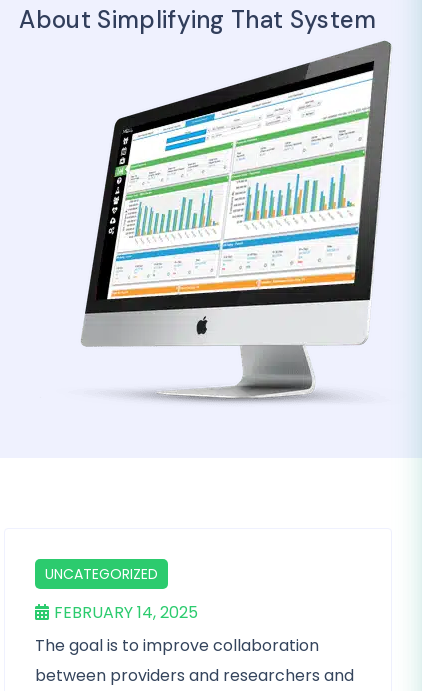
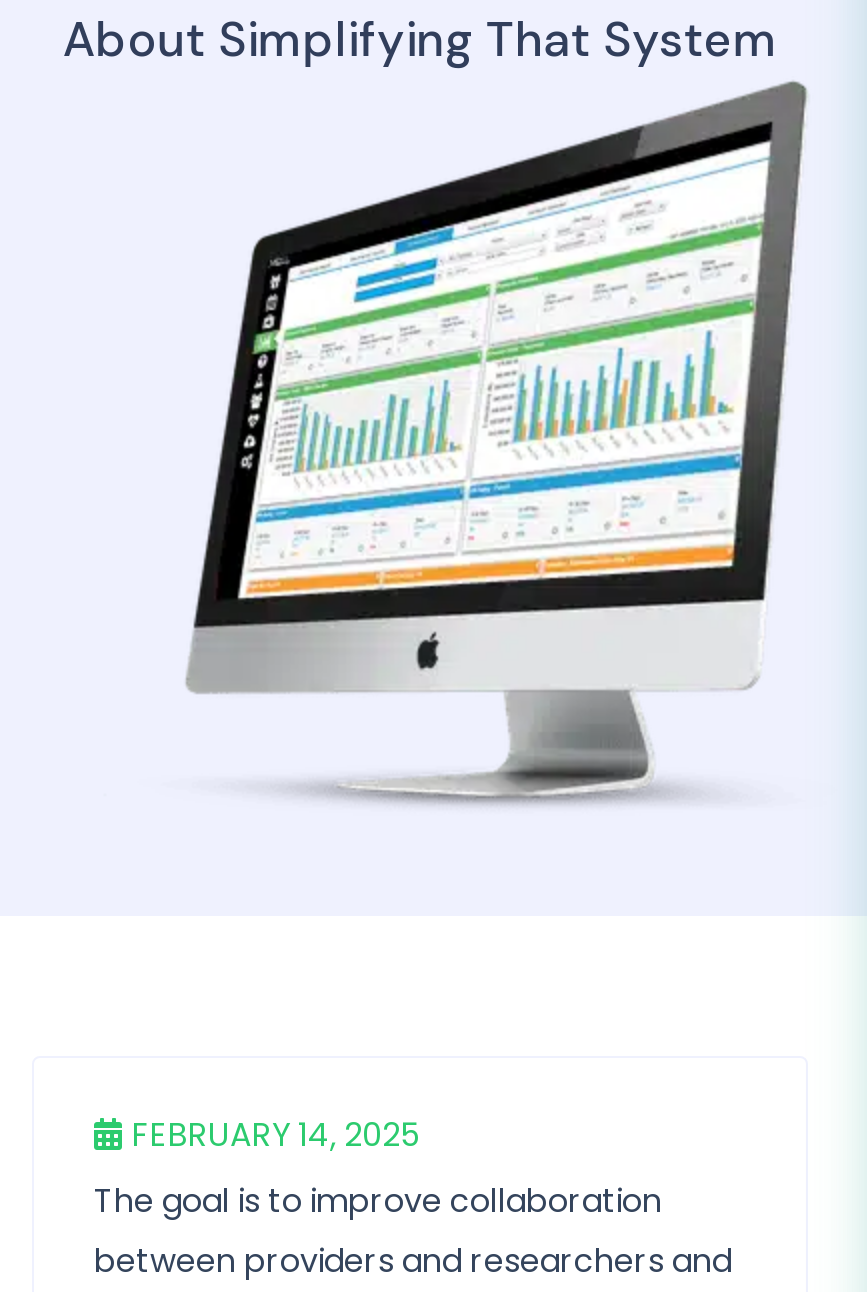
[45,564,158,584] UNCATEGORIZED -> none

